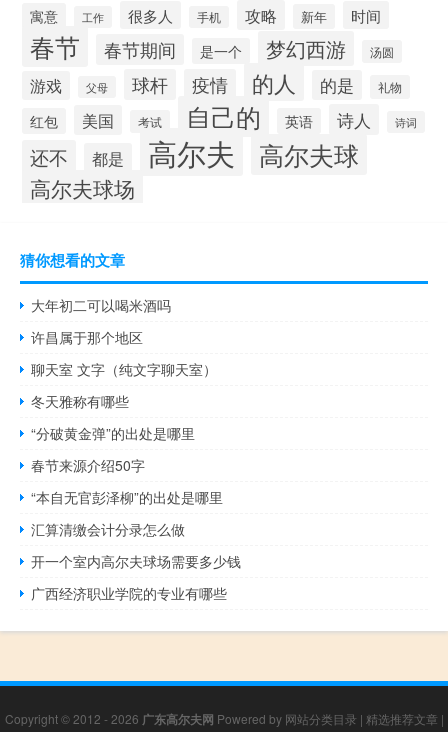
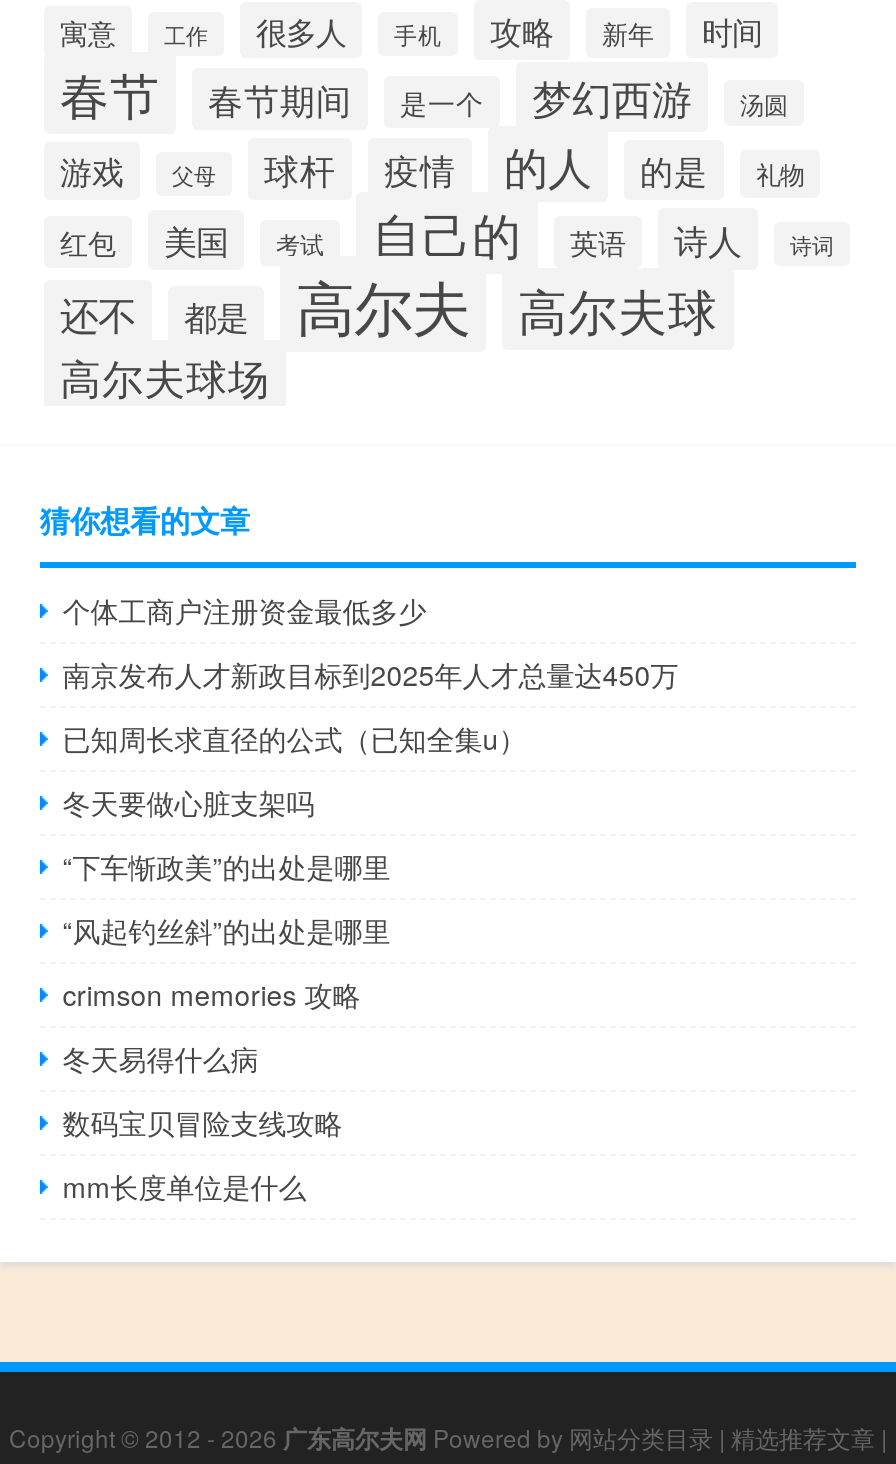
[31,295,171,315] 大年初二可以喝米酒吗 -> [62,591,426,631] 个体工商户注册资金最低多少
[31,327,143,347] 许昌属于那个地区 -> [62,655,678,695] 南京发布人才新政目标到2025年人才总量达450万
[31,359,217,379] 聊天室 文字（纯文字聊天室） -> [62,719,526,759] 已知周长求直径的公式（已知全集u）
[31,391,129,411] 冬天雅称有哪些 -> [62,783,314,823] 冬天要做心脏支架吗
[31,423,195,443] “分破黄金弹”的出处是哪里 -> [62,847,390,887] “下车惭政美”的出处是哪里
[31,455,145,475] 春节来源介绍50字 -> [62,911,390,951] “风起钓丝斜”的出处是哪里
[31,487,223,507] “本自无官彭泽柳”的出处是哪里 -> [62,975,360,1015] crimson memories 攻略
[31,519,185,539] 汇算清缴会计分录怎么做 -> [62,1039,258,1079] 冬天易得什么病
[31,551,241,571] 开一个室内高尔夫球场需要多少钱 -> [62,1103,342,1143] 数码宝贝冒险支线攻略
[31,583,227,603] 广西经济职业学院的专业有哪些 -> [62,1167,306,1207] mm长度单位是什么

